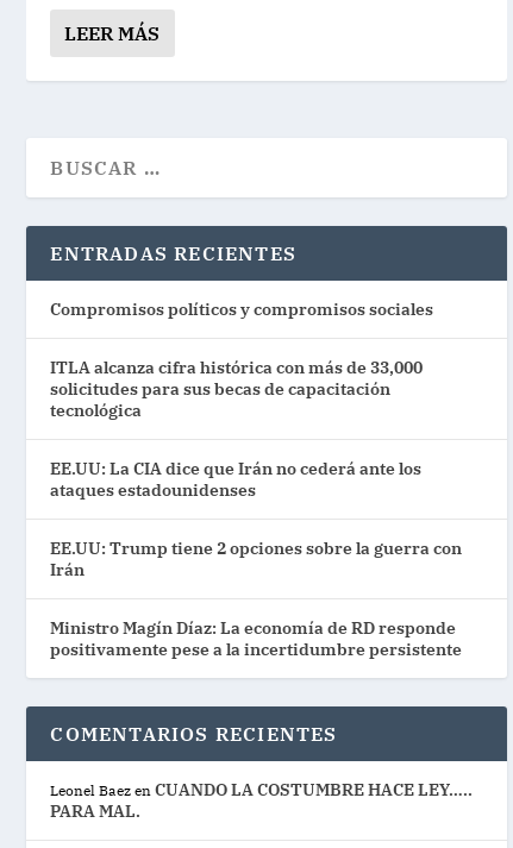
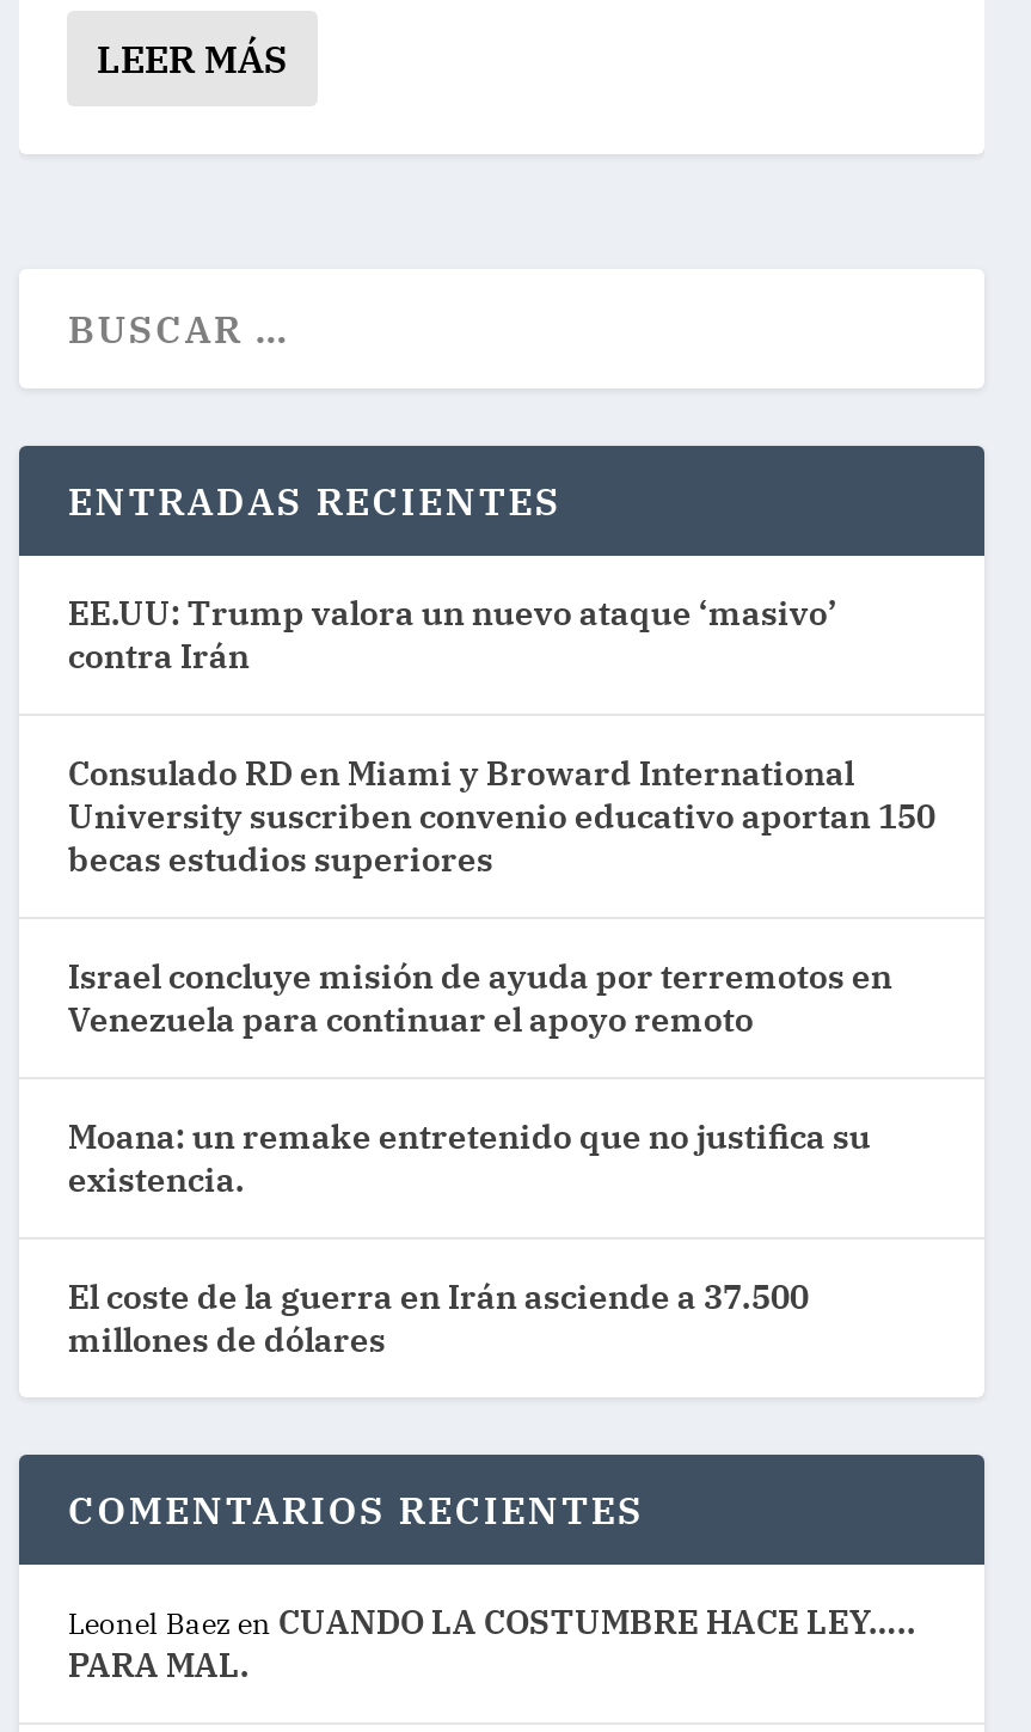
[50,298,434,320] Compromisos políticos y compromisos sociales -> [68,591,837,677] EE.UU: Trump valora un nuevo ataque ‘masivo’ | contra Irán
[50,357,423,421] ITLA alcanza cifra histórica con más de 33,000 | solicitudes para sus becas de capacitación | tecnológica -> [68,751,935,880] Consulado RD en Miami y Broward International | University suscriben convenio educativo aportan 150 | becas estudios superiores
[50,458,422,500] EE.UU: La CIA dice que Irán no cederá ante los | ataques estadounidenses -> [68,955,892,1041] Israel concluye misión de ayuda por terremotos en | Venezuela para continuar el apoyo remoto
[50,537,462,580] EE.UU: Trump tiene 2 opciones sobre la guerra con | Irán -> [68,1115,871,1201] Moana: un remake entretenido que no justifica su | existencia.
[50,617,462,660] Ministro Magín Díaz: La economía de RD responde | positivamente pese a la incertidumbre persistente -> [68,1275,809,1361] El coste de la guerra en Irán asciende a 37.500 | millones de dólares

